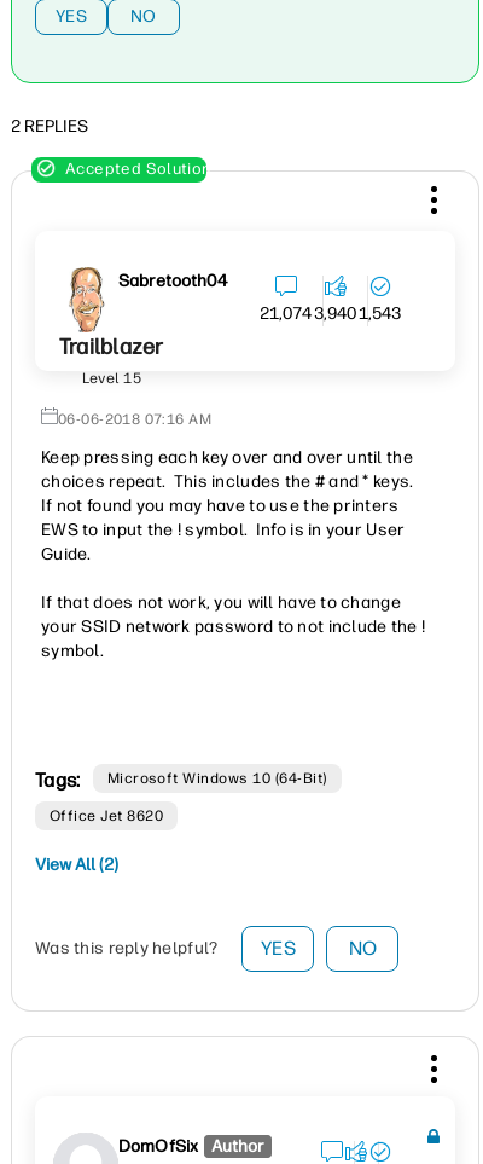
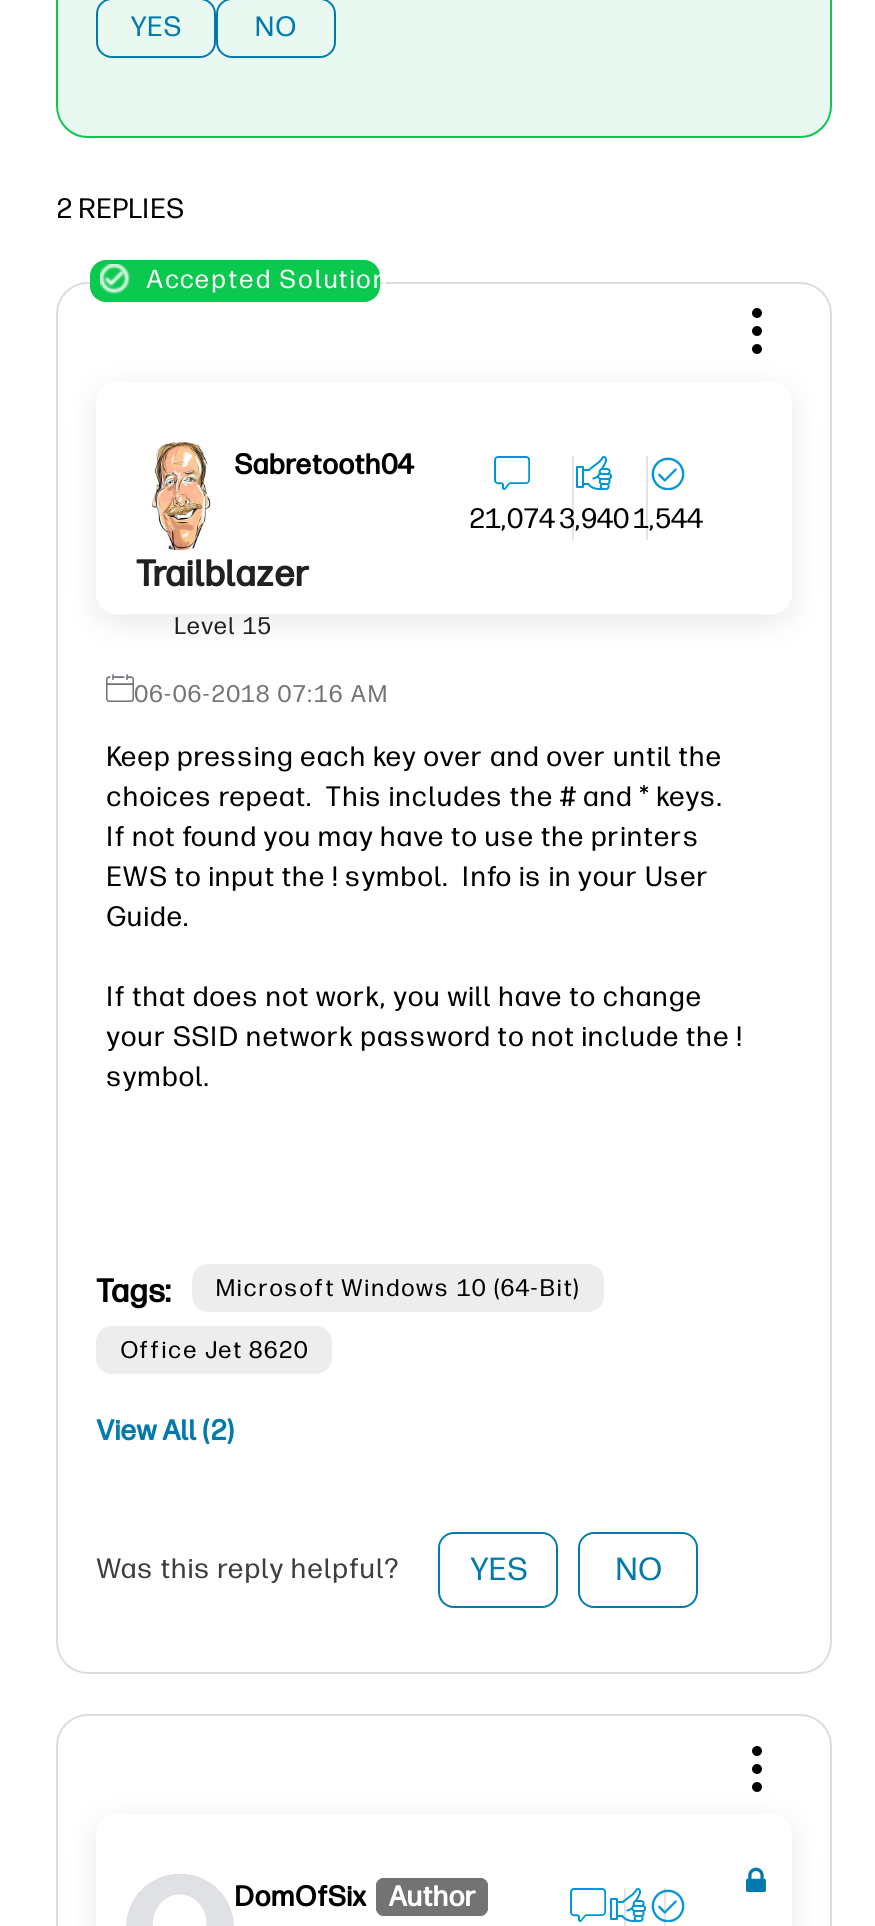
[260,303,401,324] 21,074 3,940 1,543 -> [469,502,703,536] 21,074 3,940 1,544

